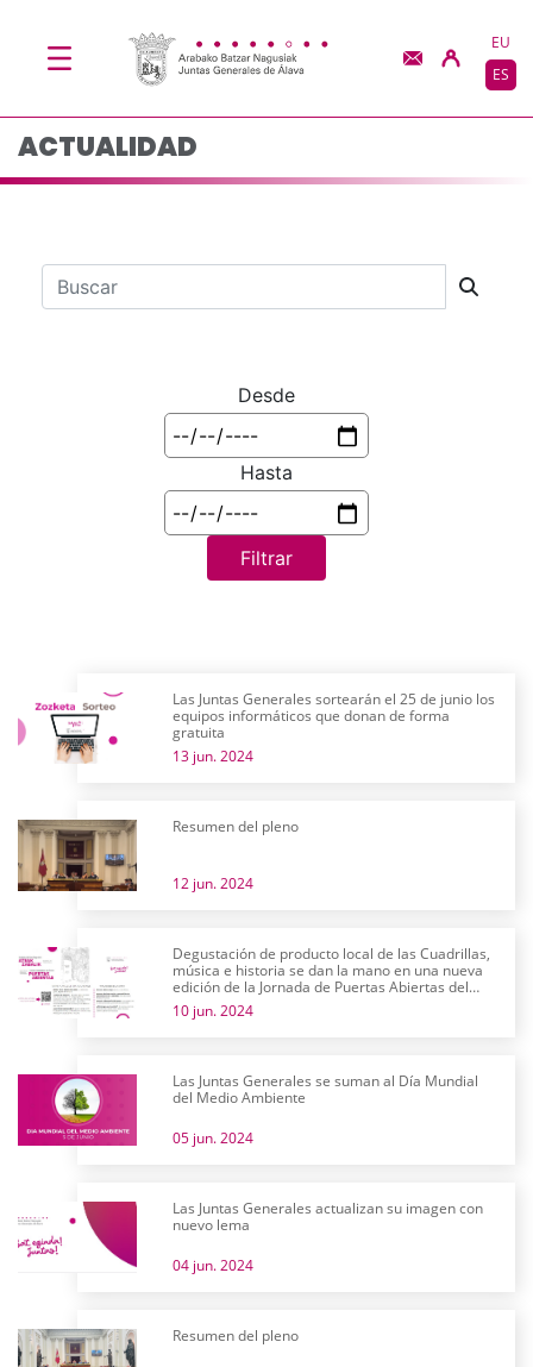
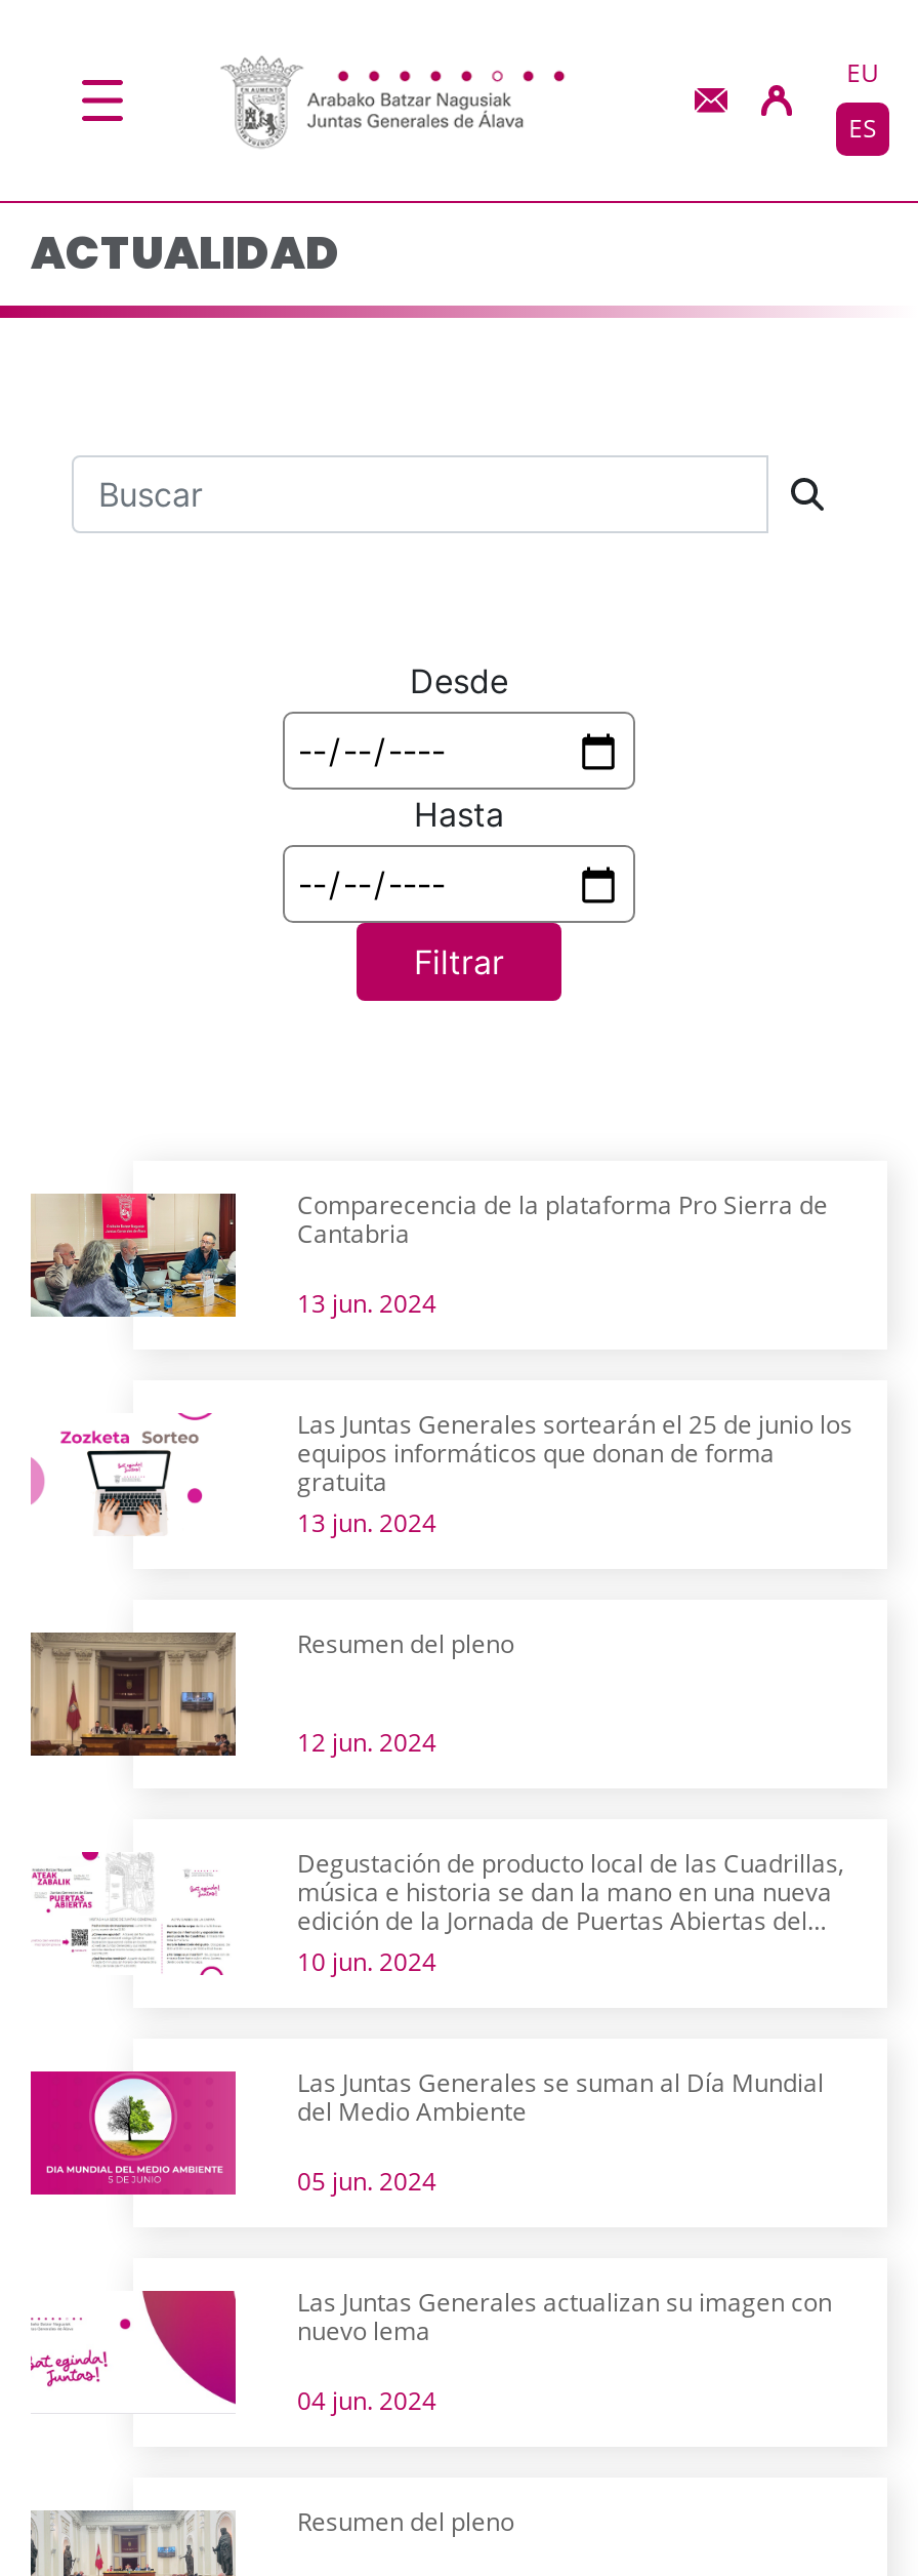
none -> [29,1188,828,1321] [image] | Comparecencia de la plataforma Pro Sierra de | Cantabria | 13 jun. 2024

